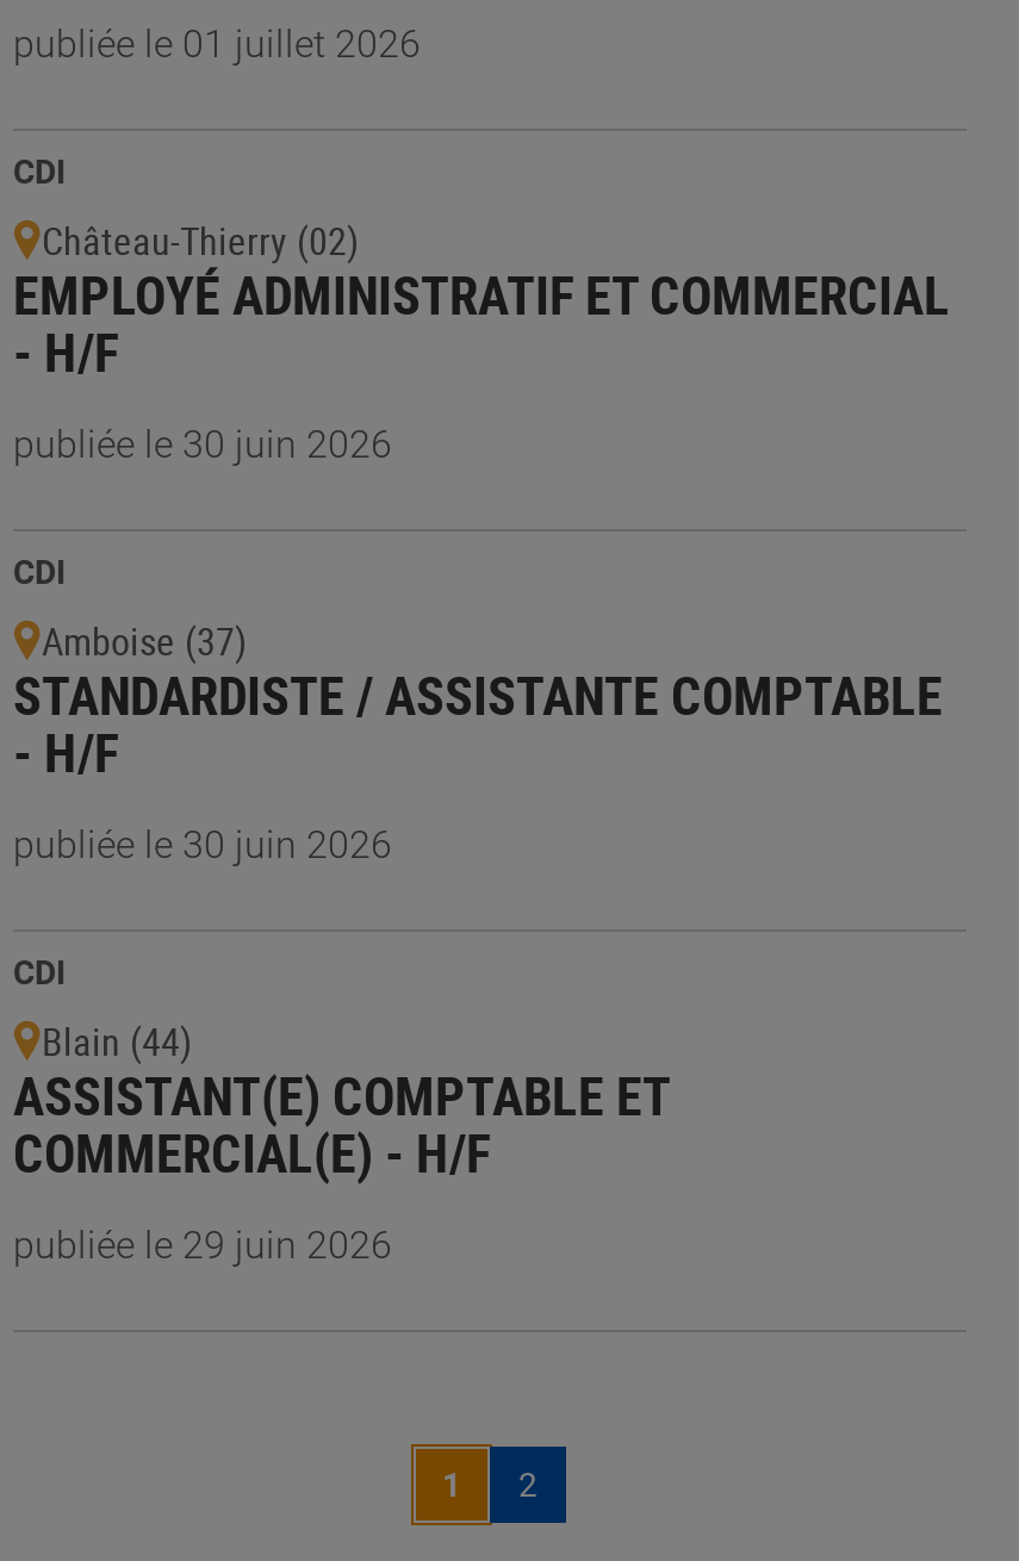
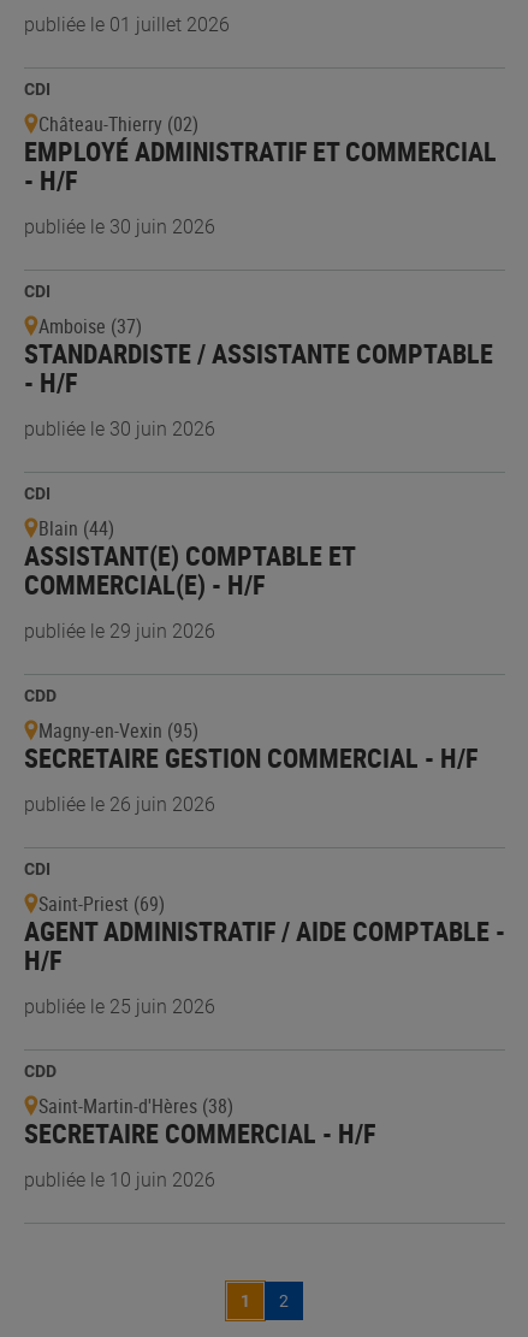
none -> [24,686,505,1191] CDD | Magny-en-Vexin (95) | SECRETAIRE GESTION COMMERCIAL - H/F | publiée le 26 juin 2026 | CDI | Saint-Priest (69) | AGENT ADMINISTRATIF / AIDE COMPTABLE - | H/F | publiée le 25 juin 2026 | CDD | Saint-Martin-d'Hères (38) | SECRETAIRE COMMERCIAL - H/F | publiée le 10 juin 2026

